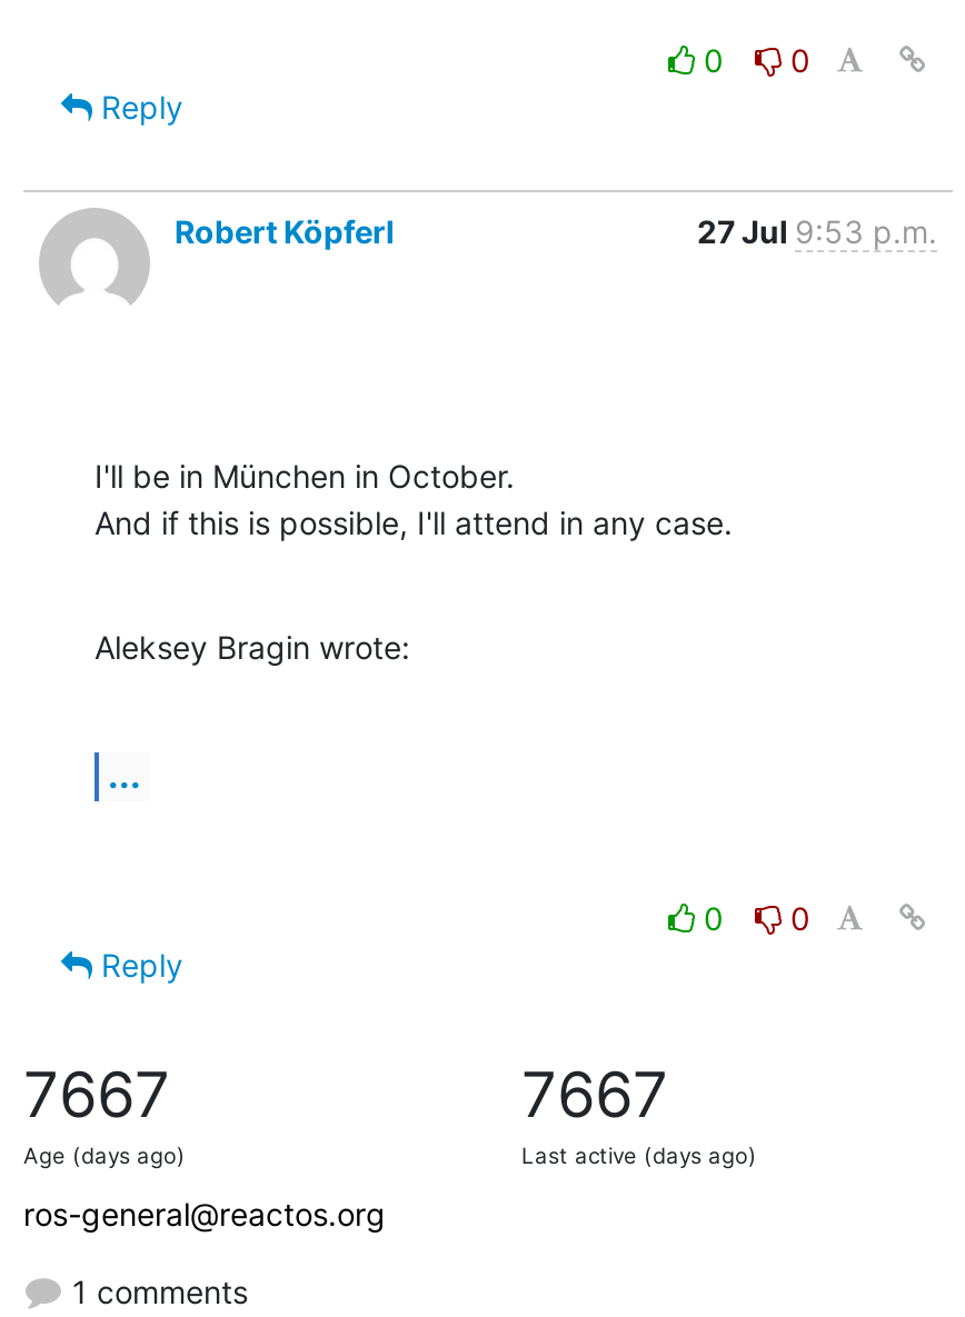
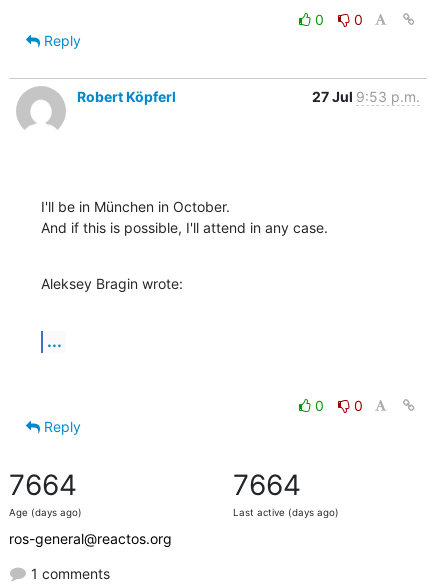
[23,1056,170,1132] 7667 -> [9,468,77,502] 7664
[521,1056,668,1132] 7667 -> [233,468,301,502] 7664

